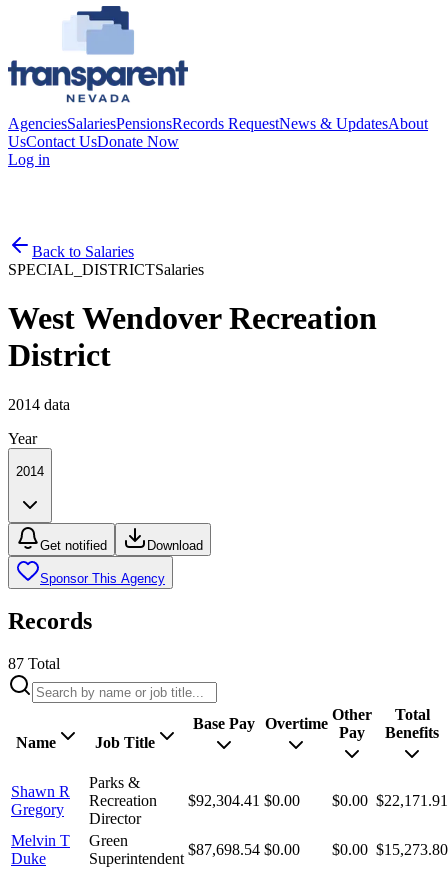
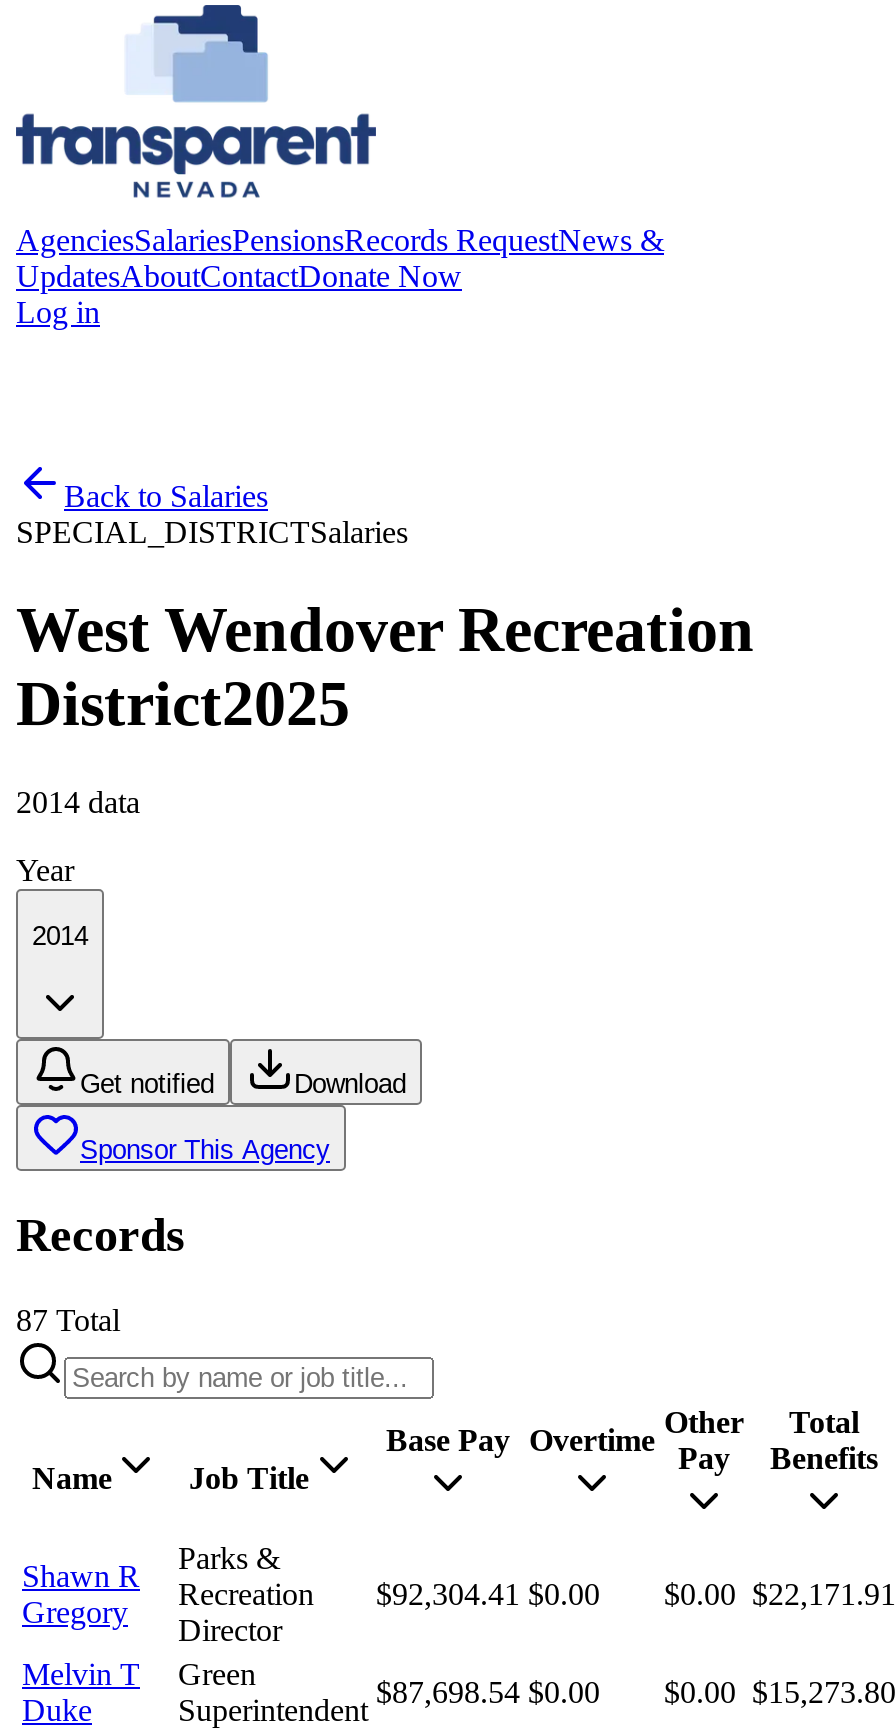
[8,115,428,150] AgenciesSalariesPensionsRecords RequestNews & UpdatesAbout | UsContact UsDonate Now -> [16,223,664,293] AgenciesSalariesPensionsRecords RequestNews & | UpdatesAboutContactDonate Now
[8,337,111,373] District -> [16,668,350,740] District2025

